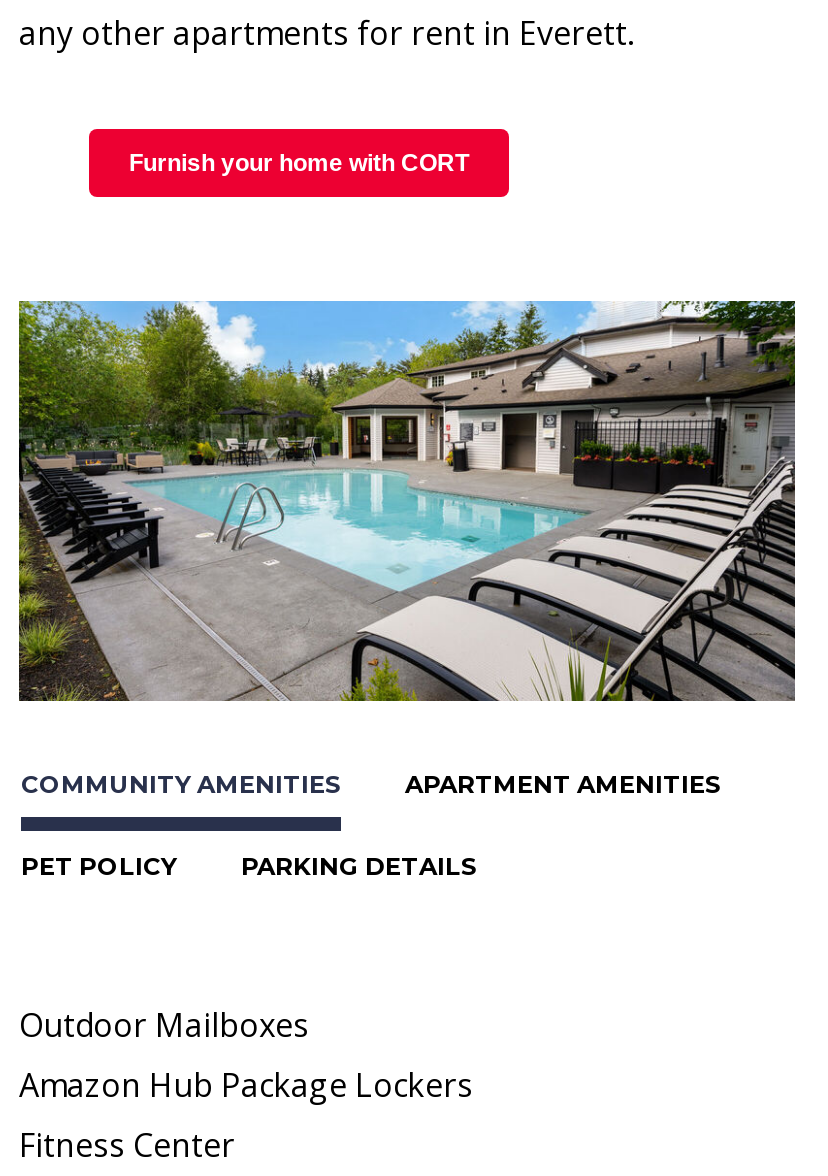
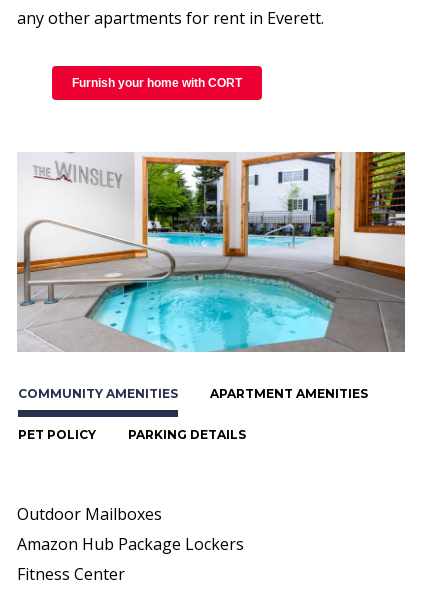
[17,299,797,703] [image] -> [17,151,406,352] [image]

